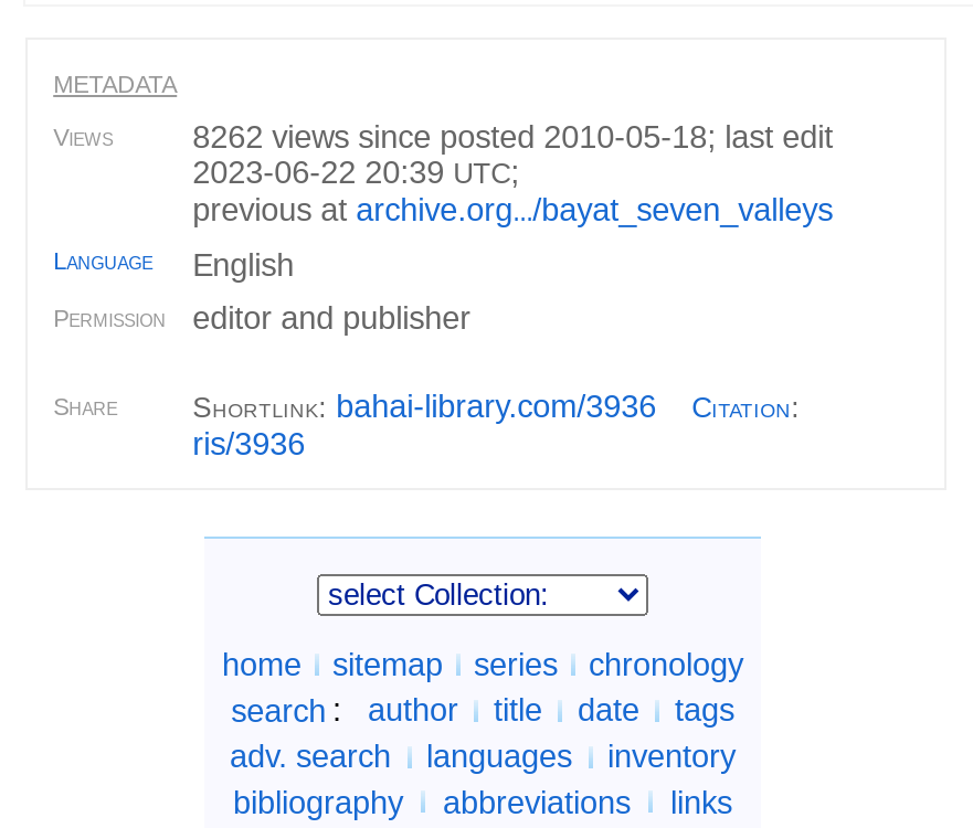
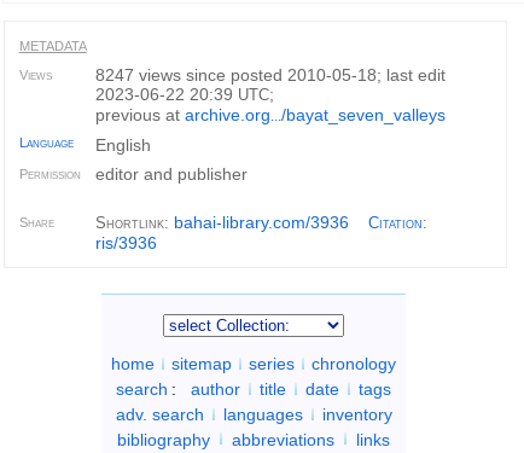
[192,119,833,154] 8262 views since posted 2010-05-18; last edit -> [95,65,445,84] 8247 views since posted 2010-05-18; last edit

